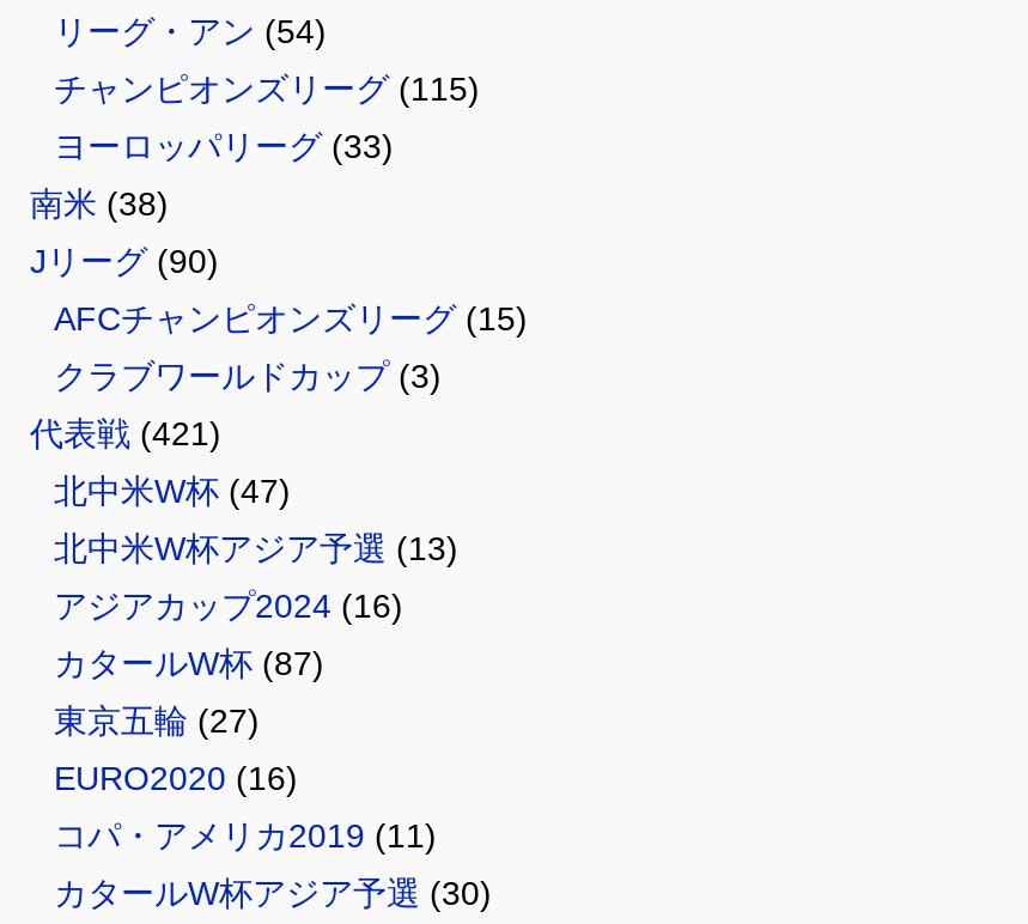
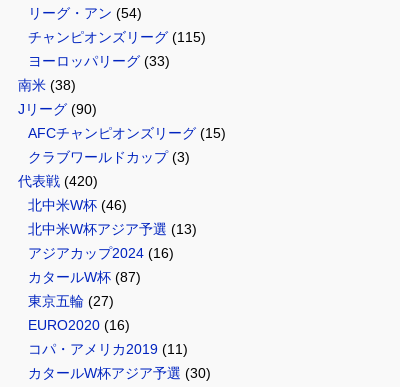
[30,414,221,452] 代表戦(421) -> [18,173,98,189] 代表戦(420)
[54,472,291,510] 北中米W杯(47) -> [28,197,127,213] 北中米W杯(46)

